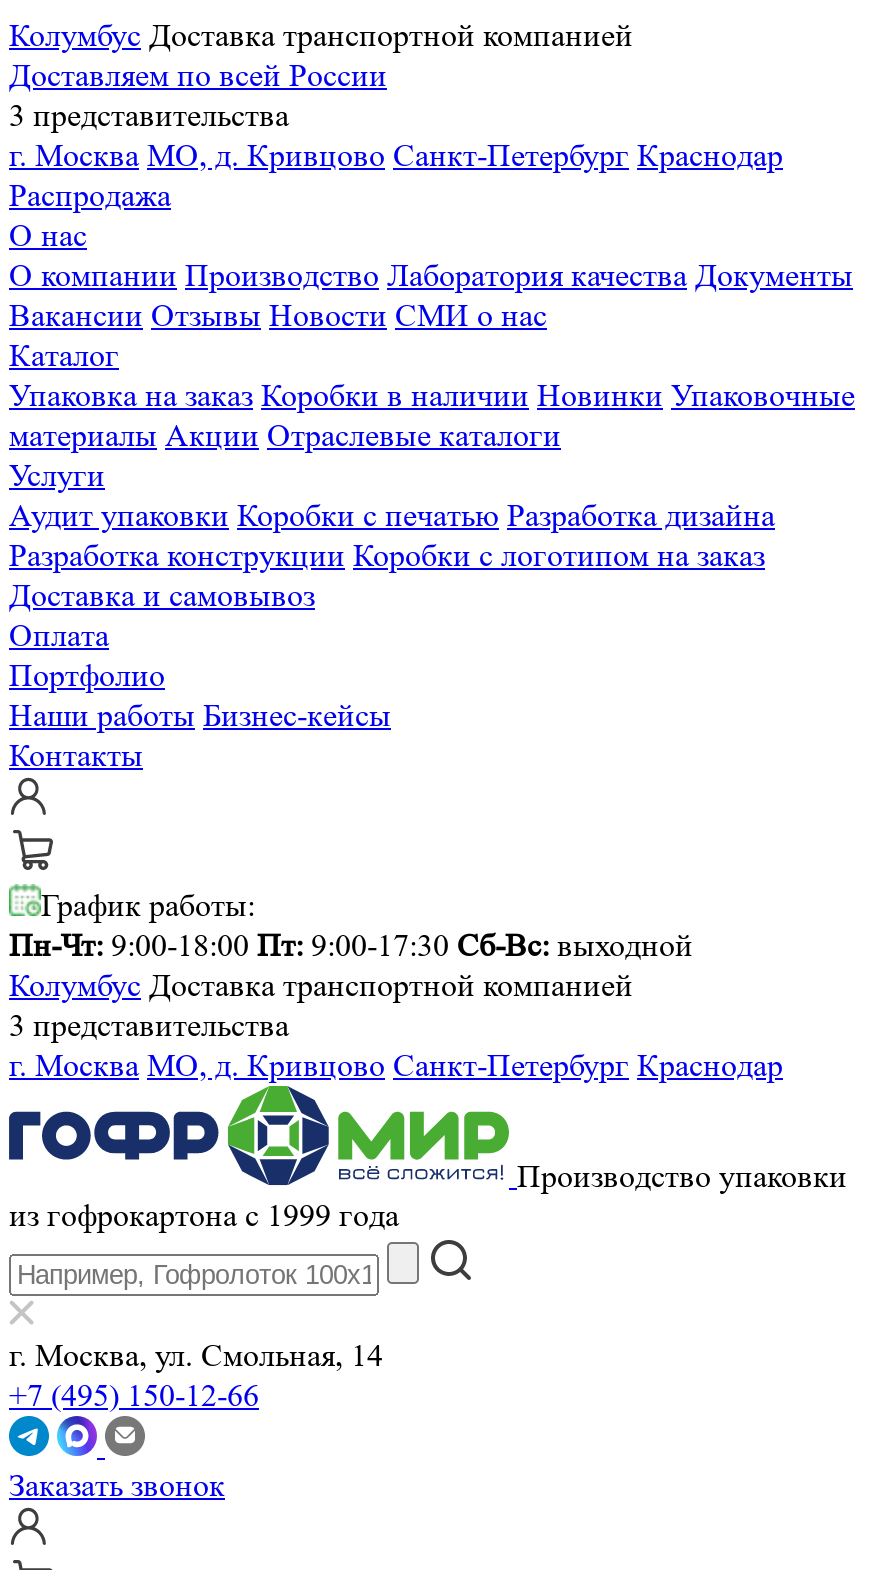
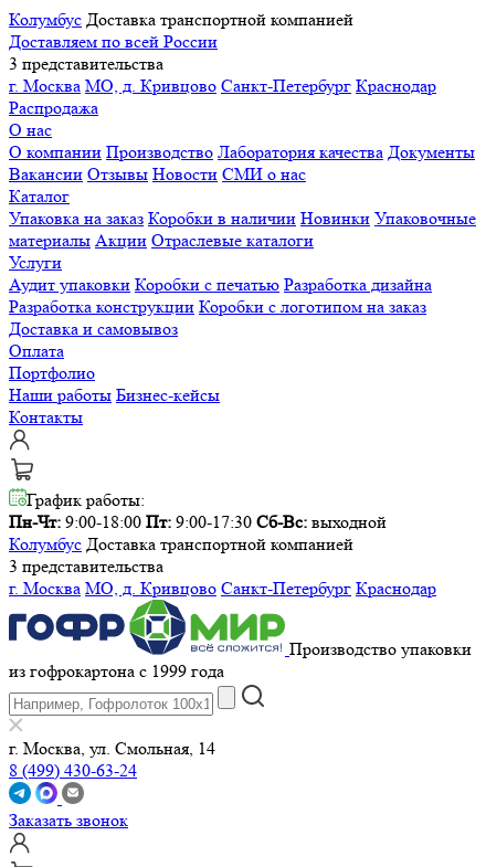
[9,1377,259,1415] +7 (495) 150-12-66 -> [9,760,137,781] 8 (499) 430-63-24

